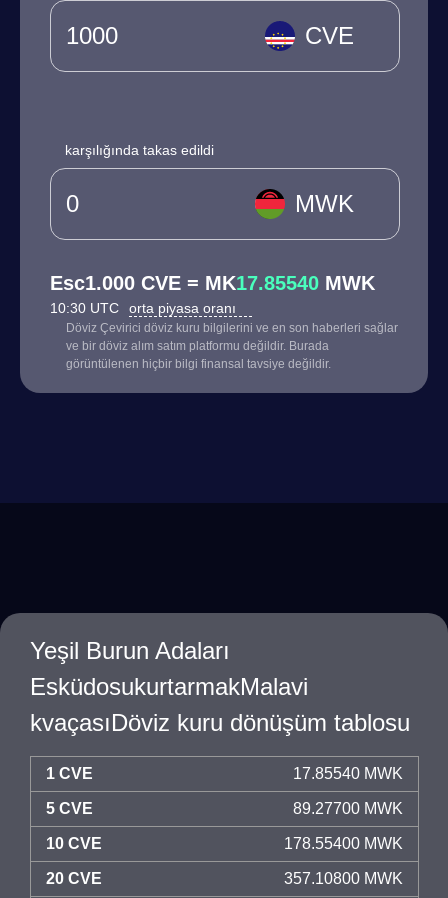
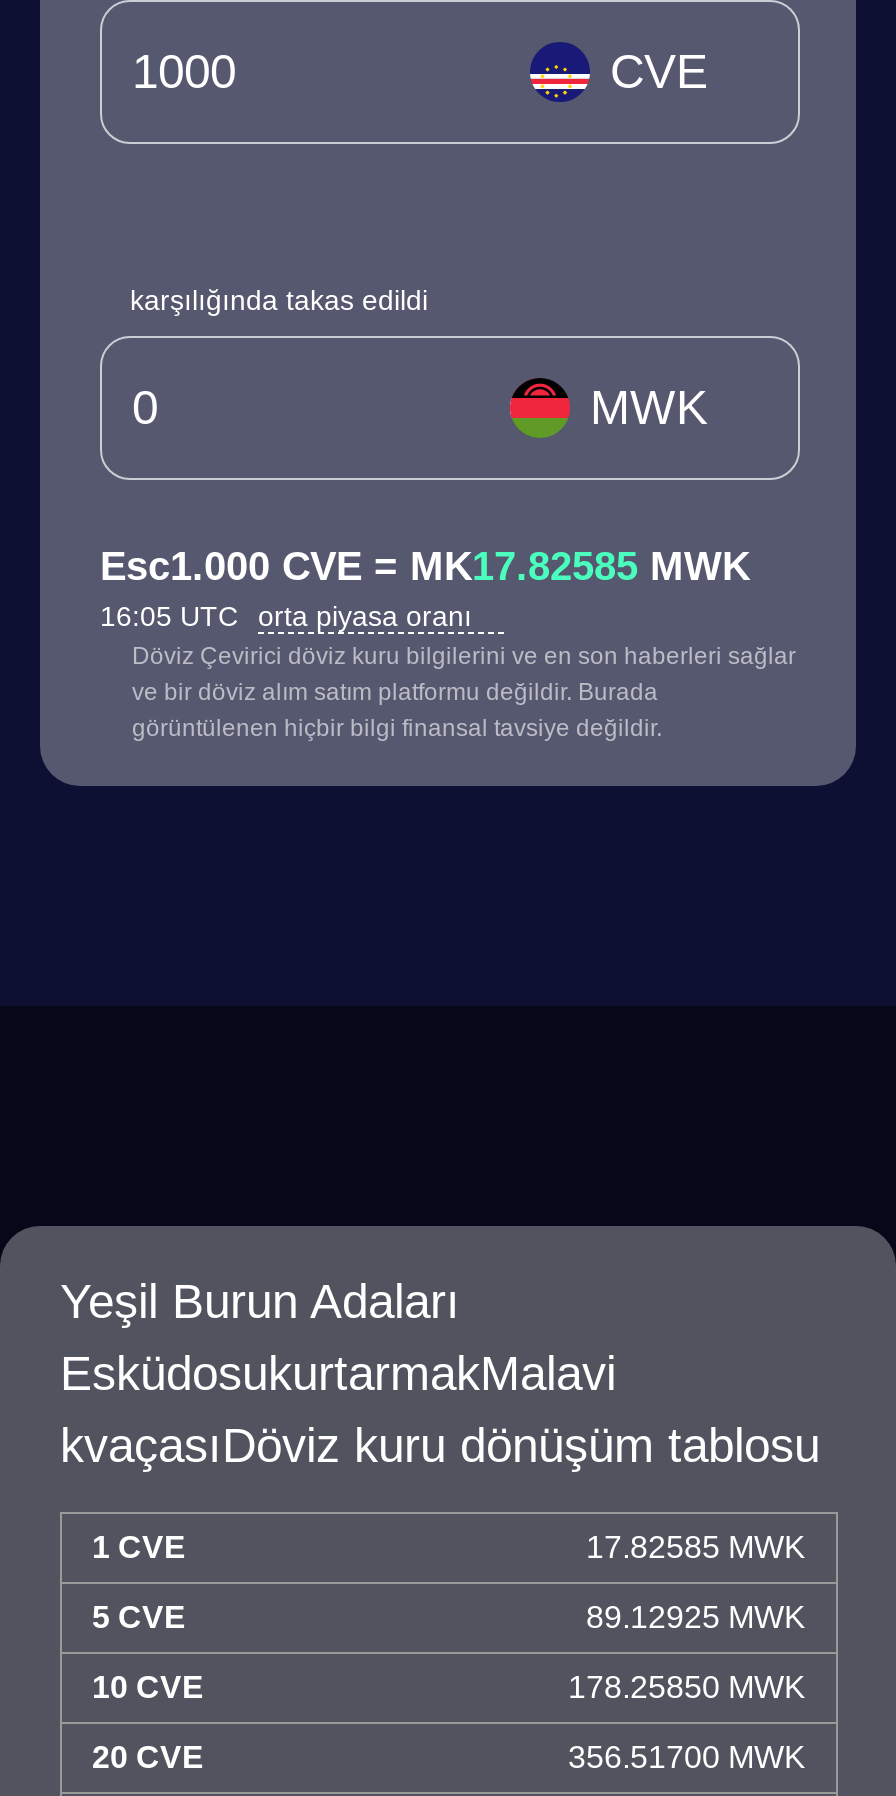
[50,272,375,294] Esc1.000 CVE = MK17.85540 MWK -> [100,544,750,588] Esc1.000 CVE = MK17.82585 MWK
[50,300,240,316] 10:30 UTC orta piyasa oranı -> [100,600,480,632] 16:05 UTC orta piyasa oranı
[293,765,403,782] 17.85540 MWK -> [586,1530,806,1564] 17.82585 MWK
[293,800,403,817] 89.27700 MWK -> [586,1600,806,1634] 89.12925 MWK
[284,835,403,852] 178.55400 MWK -> [568,1670,806,1704] 178.25850 MWK
[284,870,403,887] 357.10800 MWK -> [568,1740,806,1774] 356.51700 MWK

